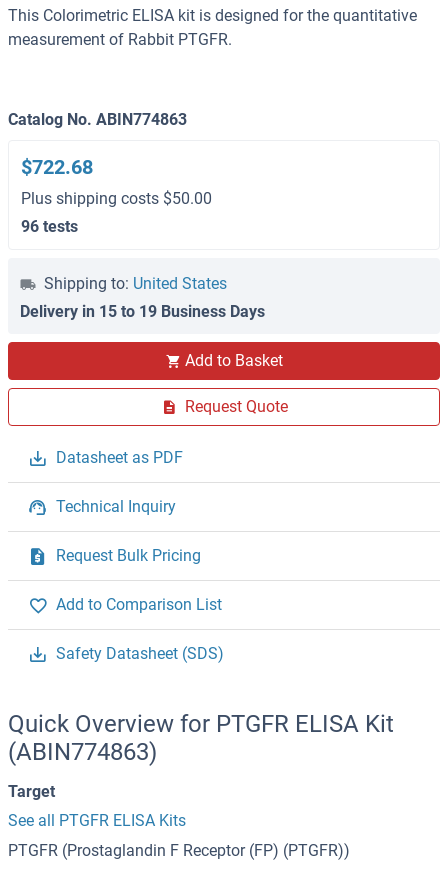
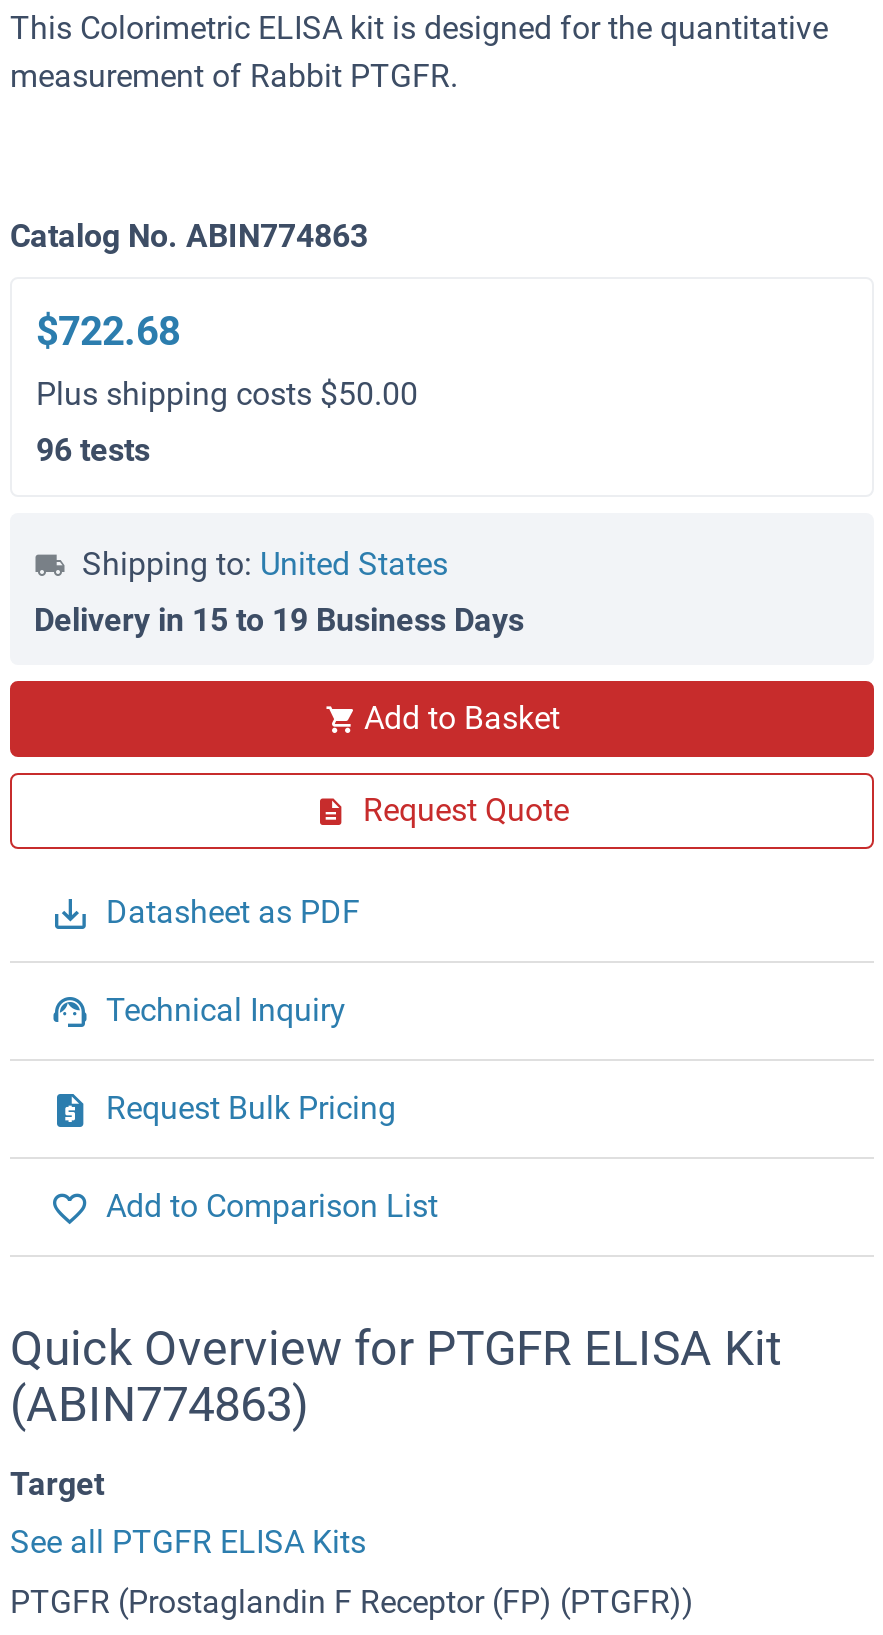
[56,644,224,663] Safety Datasheet (SDS) -> none

